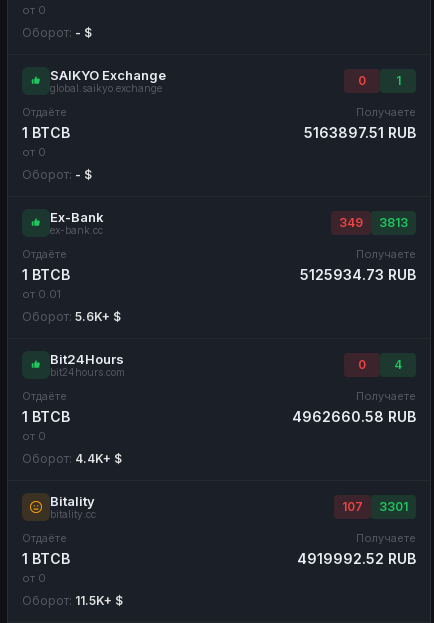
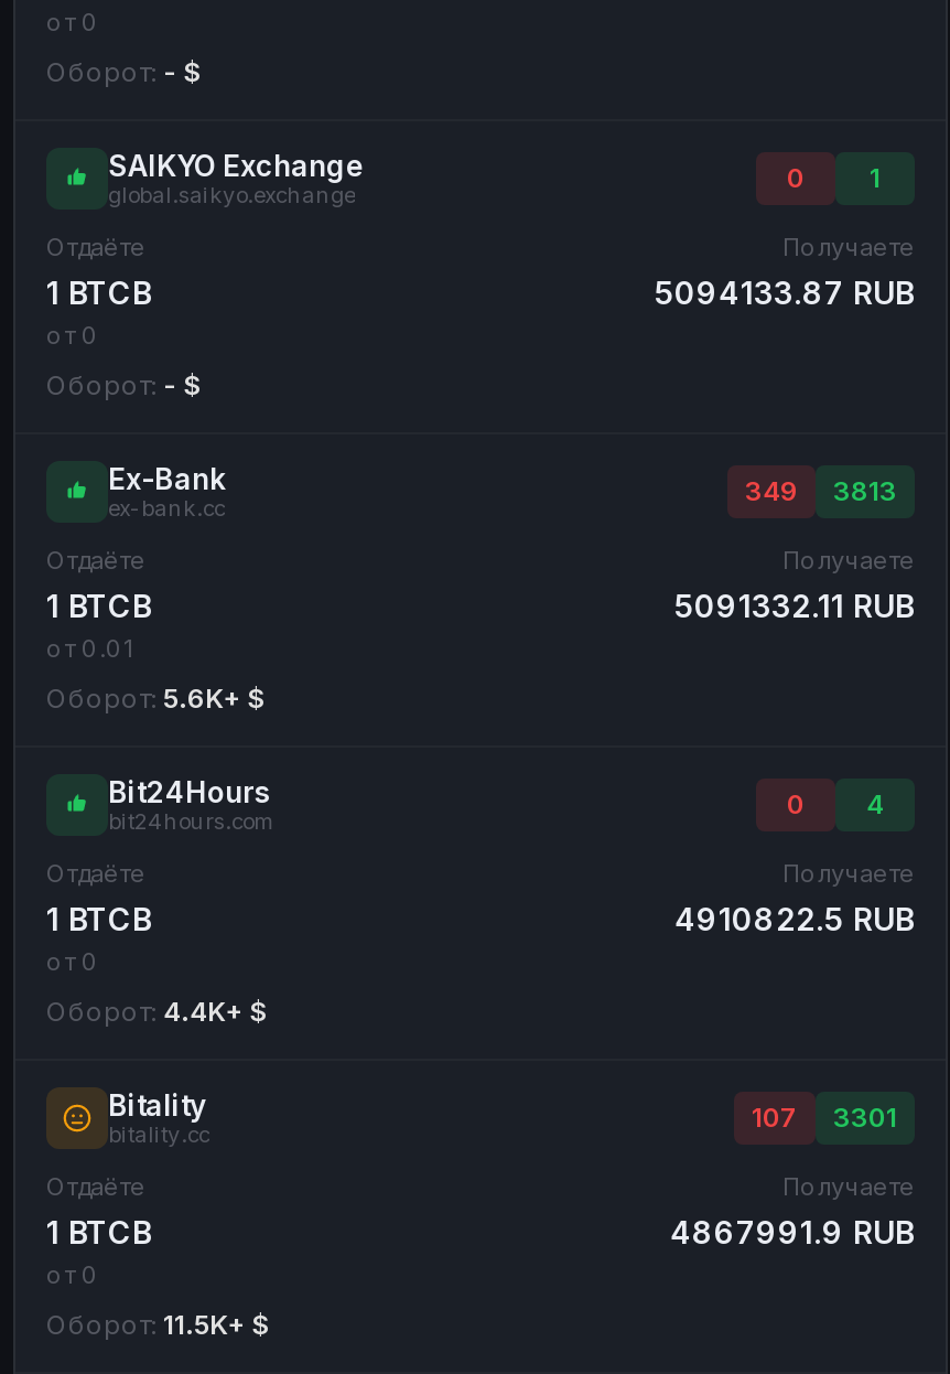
[304,123,416,140] 5163897.51 RUB -> [655,272,915,310] 5094133.87 RUB
[300,265,416,282] 5125934.73 RUB -> [674,586,915,623] 5091332.11 RUB
[292,407,416,424] 4962660.58 RUB -> [674,899,915,936] 4910822.5 RUB
[297,549,416,566] 4919992.52 RUB -> [670,1212,915,1249] 4867991.9 RUB

